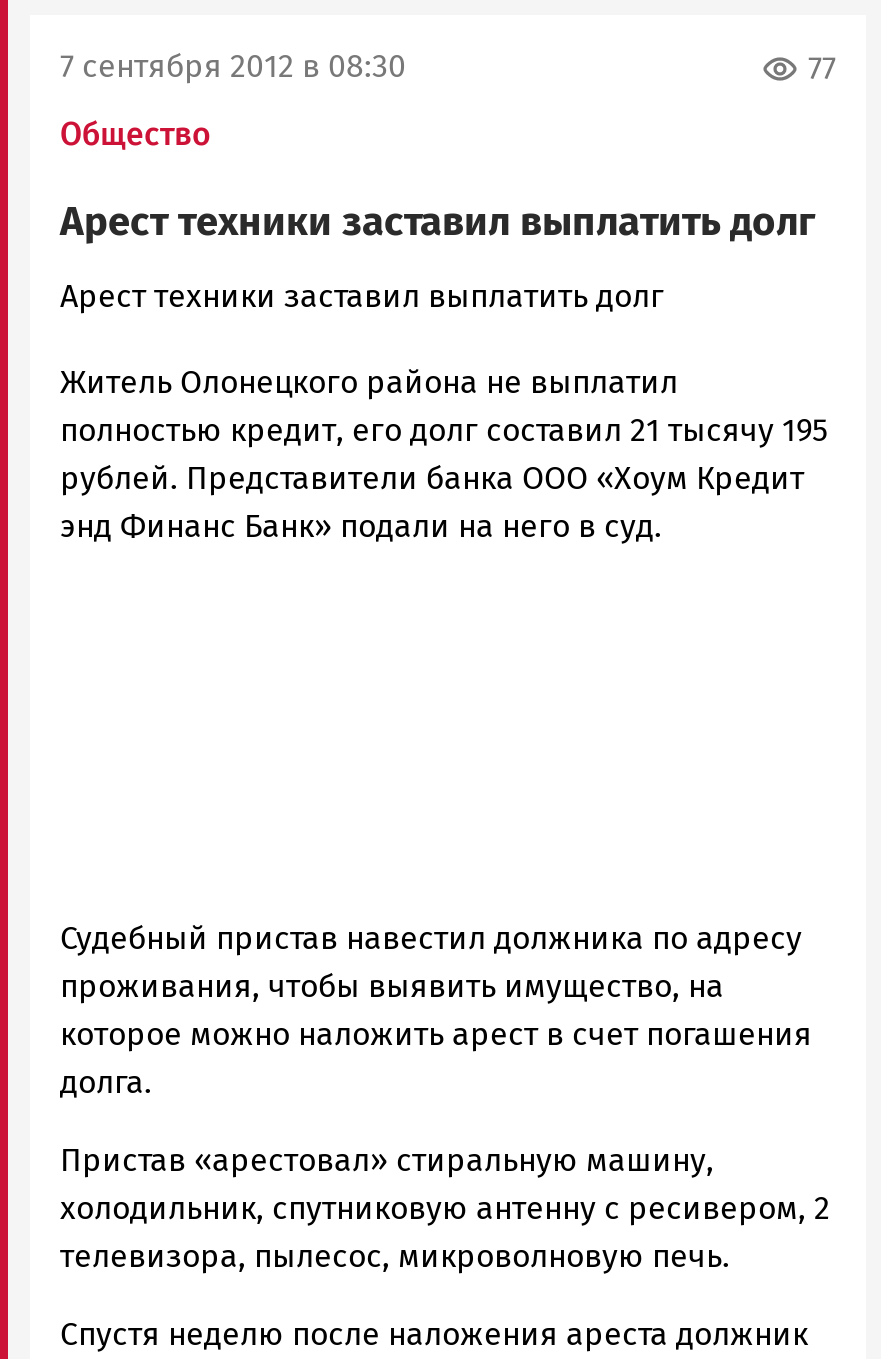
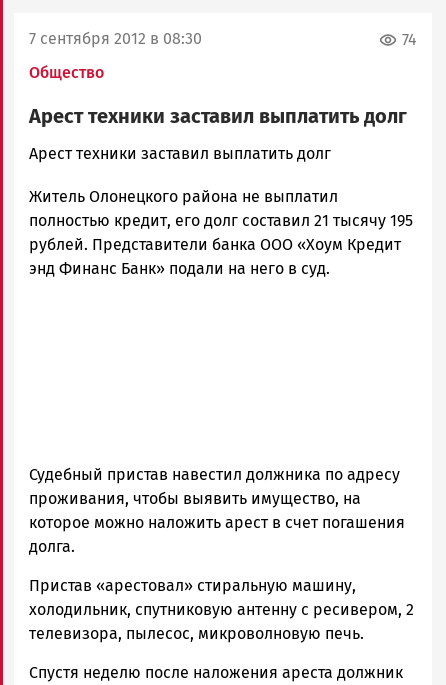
[808,50,836,88] 77 -> [402,30,417,49] 74

